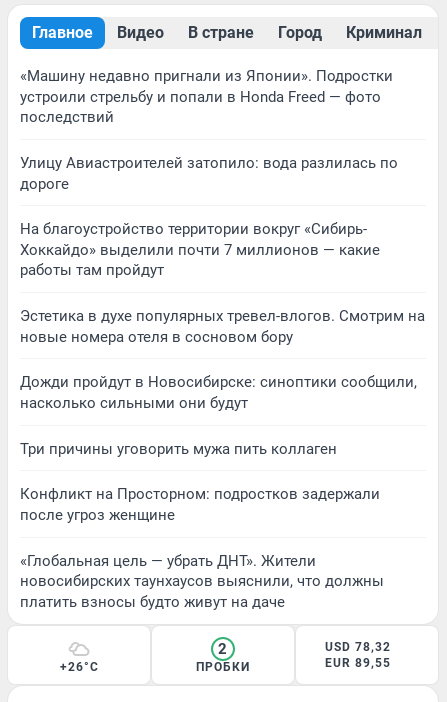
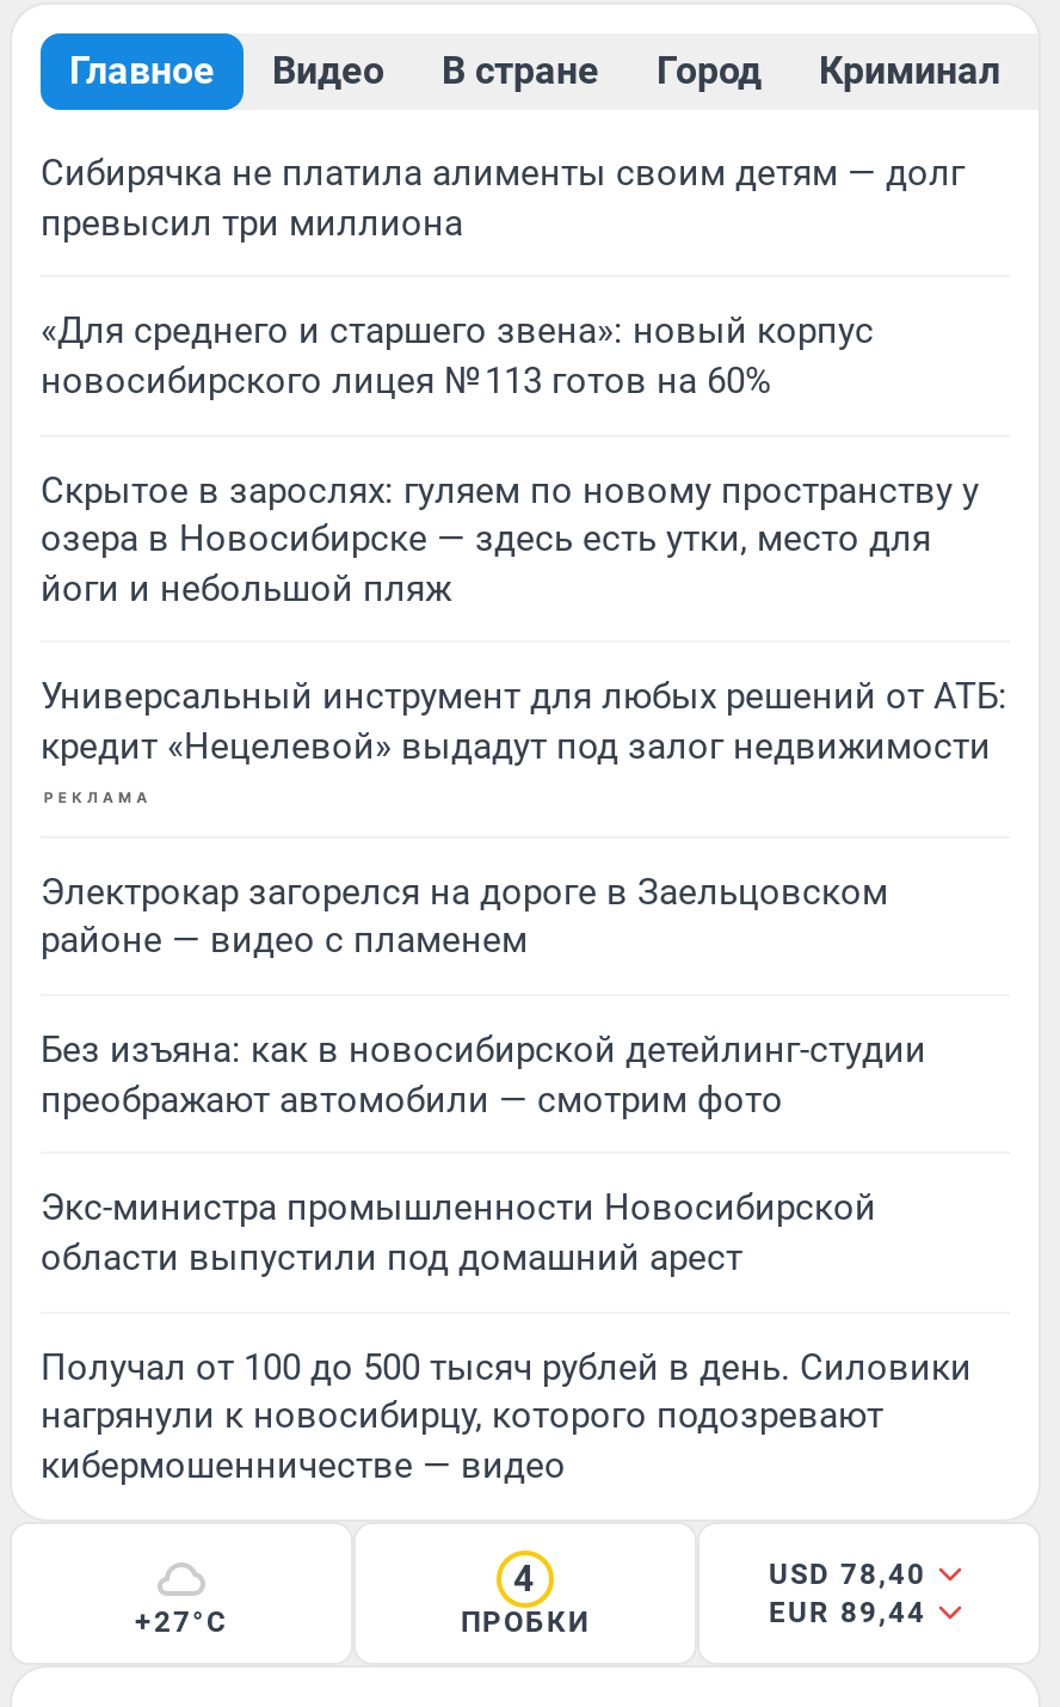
[20,67,393,126] «Машину недавно пригнали из Японии». Подростки | устроили стрельбу и попали в Honda Freed — фото | последствий -> [41,152,965,244] Сибирячка не платила алименты своим детям — долг | превысил три миллиона
[20,154,398,192] Улицу Авиастроителей затопило: вода разлилась по | дороге -> [41,310,874,403] «Для среднего и старшего звена»: новый корпус | новосибирского лицея № 113 готов на 60%
[20,220,380,279] На благоустройство территории вокруг «Сибирь- | Хоккайдо» выделили почти 7 миллионов — какие | работы там пройдут -> [41,469,979,610] Скрытое в зарослях: гуляем по новому пространству у | озера в Новосибирске — здесь есть утки, место для | йоги и небольшой пляж
[20,307,425,345] Эстетика в духе популярных тревел-влогов. Смотрим на | новые номера отеля в сосновом бору -> [41,676,1007,769] Универсальный инструмент для любых решений от АТБ: | кредит «Нецелевой» выдадут под залог недвижимости
[20,373,417,412] Дожди пройдут в Новосибирске: синоптики сообщили, | насколько сильными они будут -> [41,871,888,963] Электрокар загорелся на дороге в Заельцовском | районе — видео с пламенем
[20,439,337,457] Три причины уговорить мужа пить коллаген -> [41,1029,926,1121] Без изъяна: как в новосибирской детейлинг-студии | преображают автомобили — смотрим фото
[20,485,380,524] Конфликт на Просторном: подростков задержали | после угроз женщине -> [41,1187,876,1280] Экс-министра промышленности Новосибирской | области выпустили под домашний арест
[20,551,384,610] «Глобальная цель — убрать ДНТ». Жители | новосибирских таунхаусов выяснили, что должны | платить взносы будто живут на даче -> [41,1346,972,1487] Получал от 100 до 500 тысяч рублей в день. Силовики | нагрянули к новосибирцу, которого подозревают | кибермошенничестве — видео
[218,639,228,657] 2 -> [513,1556,537,1599] 4
[325,639,391,653] USD 78,32 -> [769,1556,926,1590] USD 78,40
[59,659,98,673] +26°C -> [135,1604,228,1638] +27°C
[325,655,391,669] EUR 89,55 -> [769,1595,926,1628] EUR 89,44

